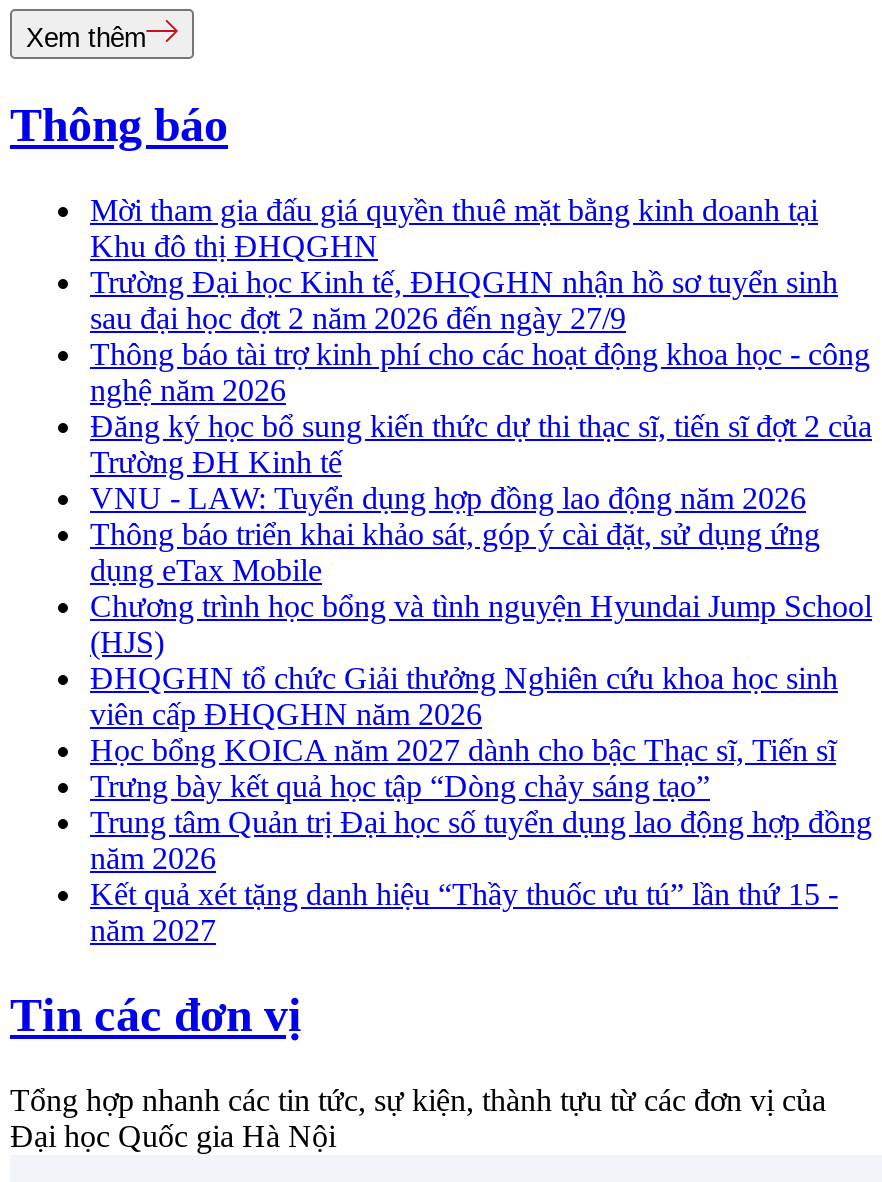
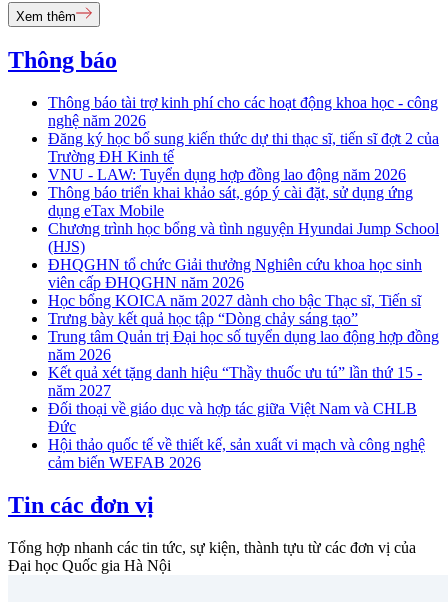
[90,193,838,335] Mời tham gia đấu giá quyền thuê mặt bằng kinh doanh tại | Khu đô thị ĐHQGHN | Trường Đại học Kinh tế, ĐHQGHN nhận hồ sơ tuyển sinh | sau đại học đợt 2 năm 2026 đến ngày 27/9 -> none
moved [90,337,872,947] -> [48,94,439,399]: Thông báo tài trợ kinh phí cho các hoạt động khoa học - công | nghệ năm 2026 | Đăng ký học bổ sung kiến thức dự thi thạc sĩ, tiến sĩ đợt 2 của | ... | Kết quả xét tặng danh hiệu “Thầy thuốc ưu tú” lần thứ 15 - | năm 2027
none -> [48,400,425,471] Đối thoại về giáo dục và hợp tác giữa Việt Nam và CHLB | Đức | Hội thảo quốc tế về thiết kế, sản xuất vi mạch và công nghệ | cảm biến WEFAB 2026

